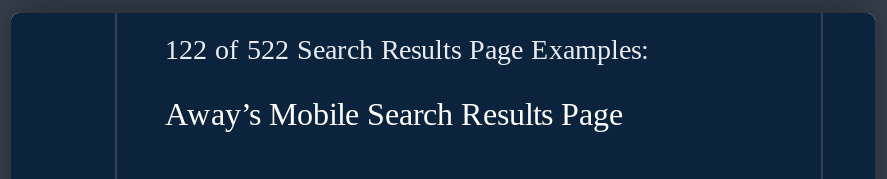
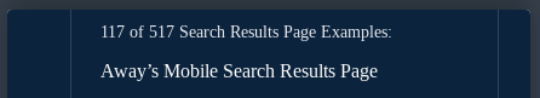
[165,35,649,65] 122 of 522 Search Results Page Examples: -> [100,23,392,41] 117 of 517 Search Results Page Examples:

